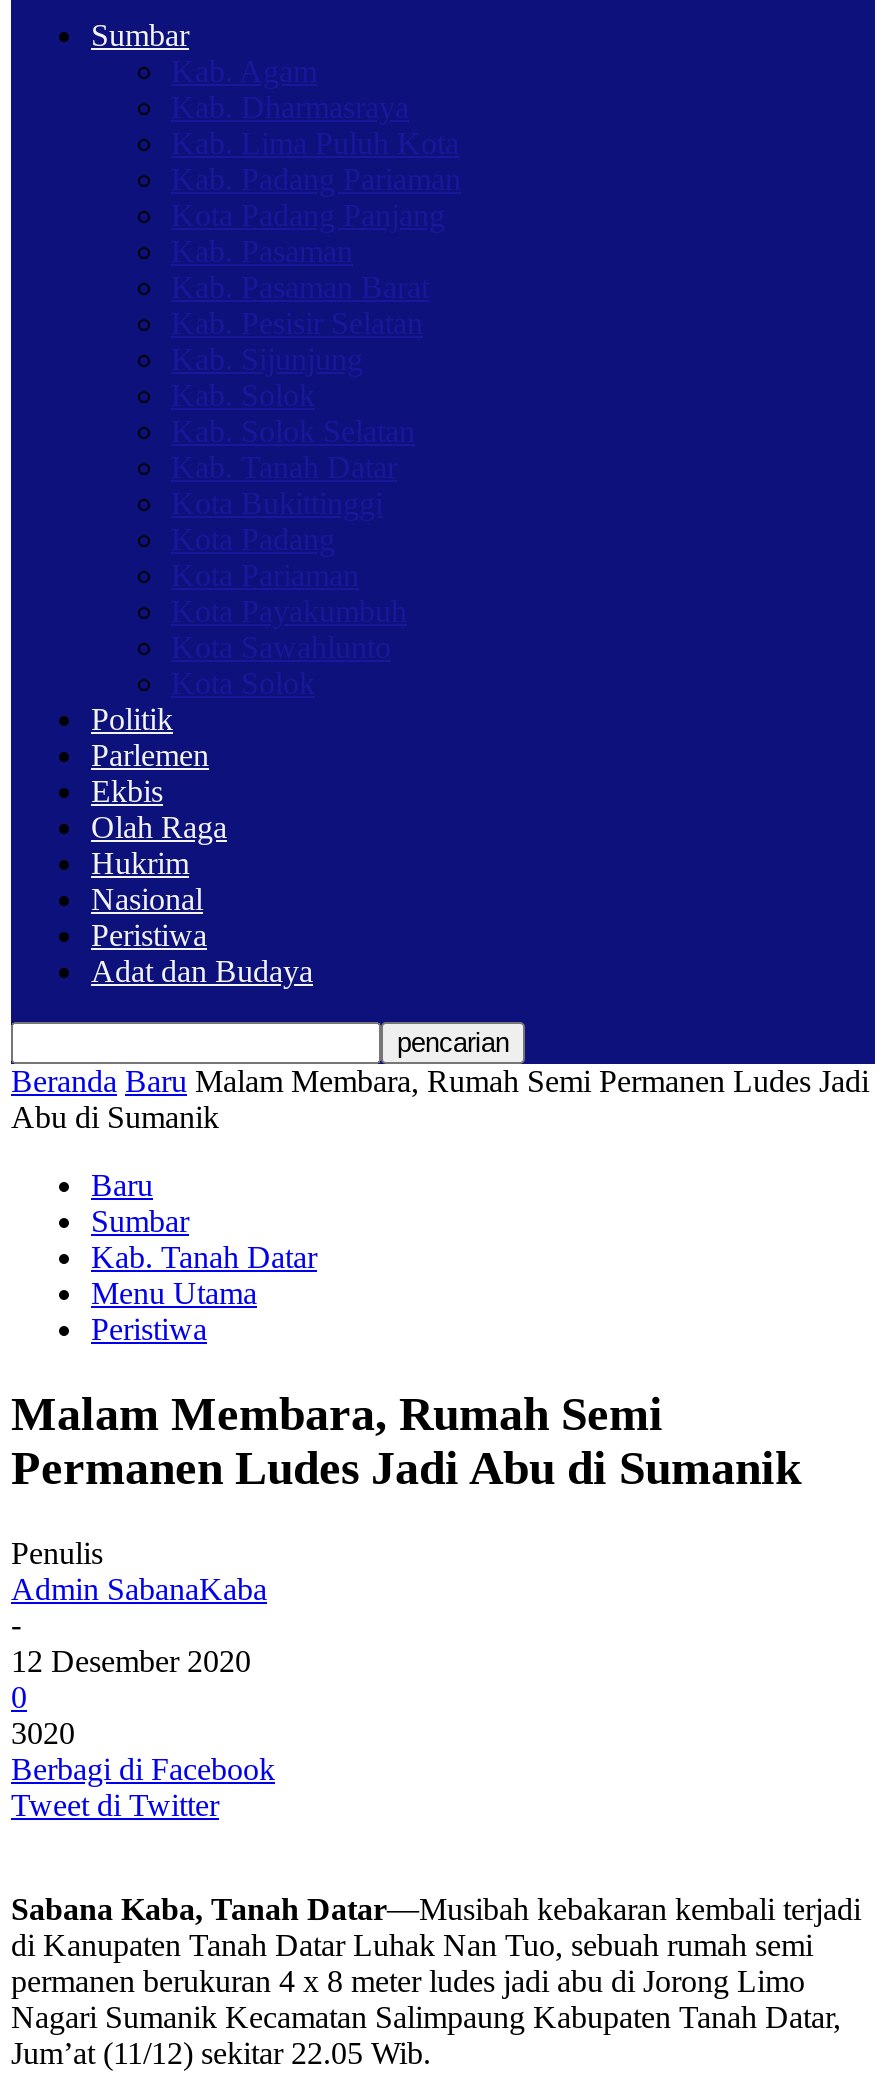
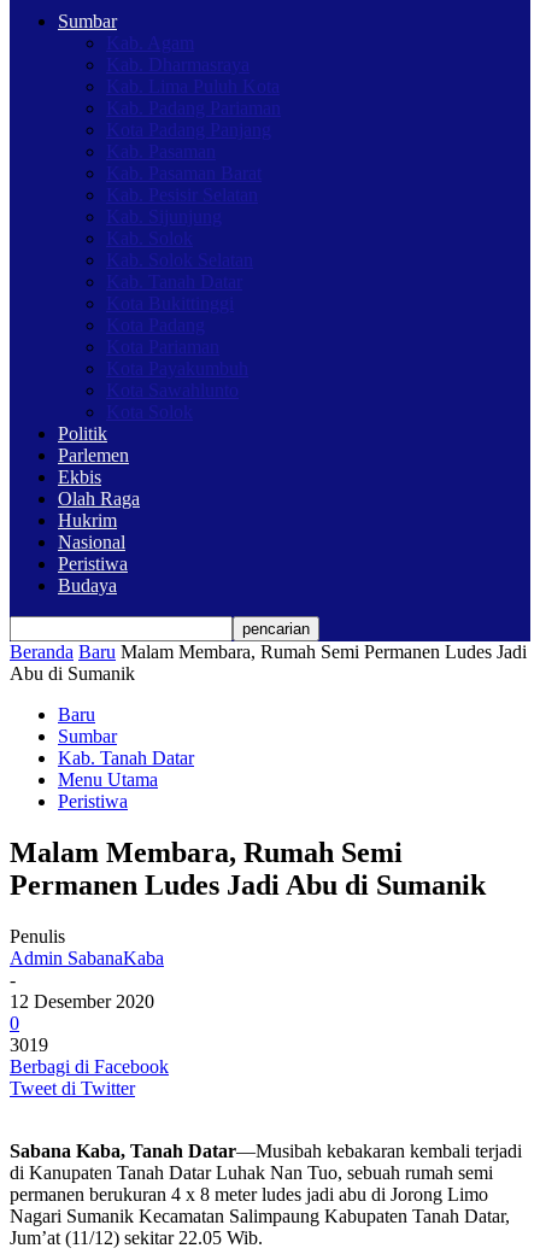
[91,954,313,988] Adat dan Budaya -> [58,575,117,595] Budaya
[11,1715,75,1749] 3020 -> [10,1034,48,1055] 3019

